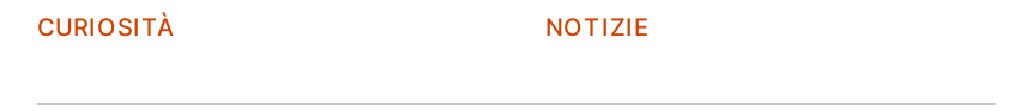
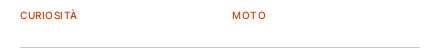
[545,13,650,41] NOTIZIE -> [232,9,266,21] MOTO

